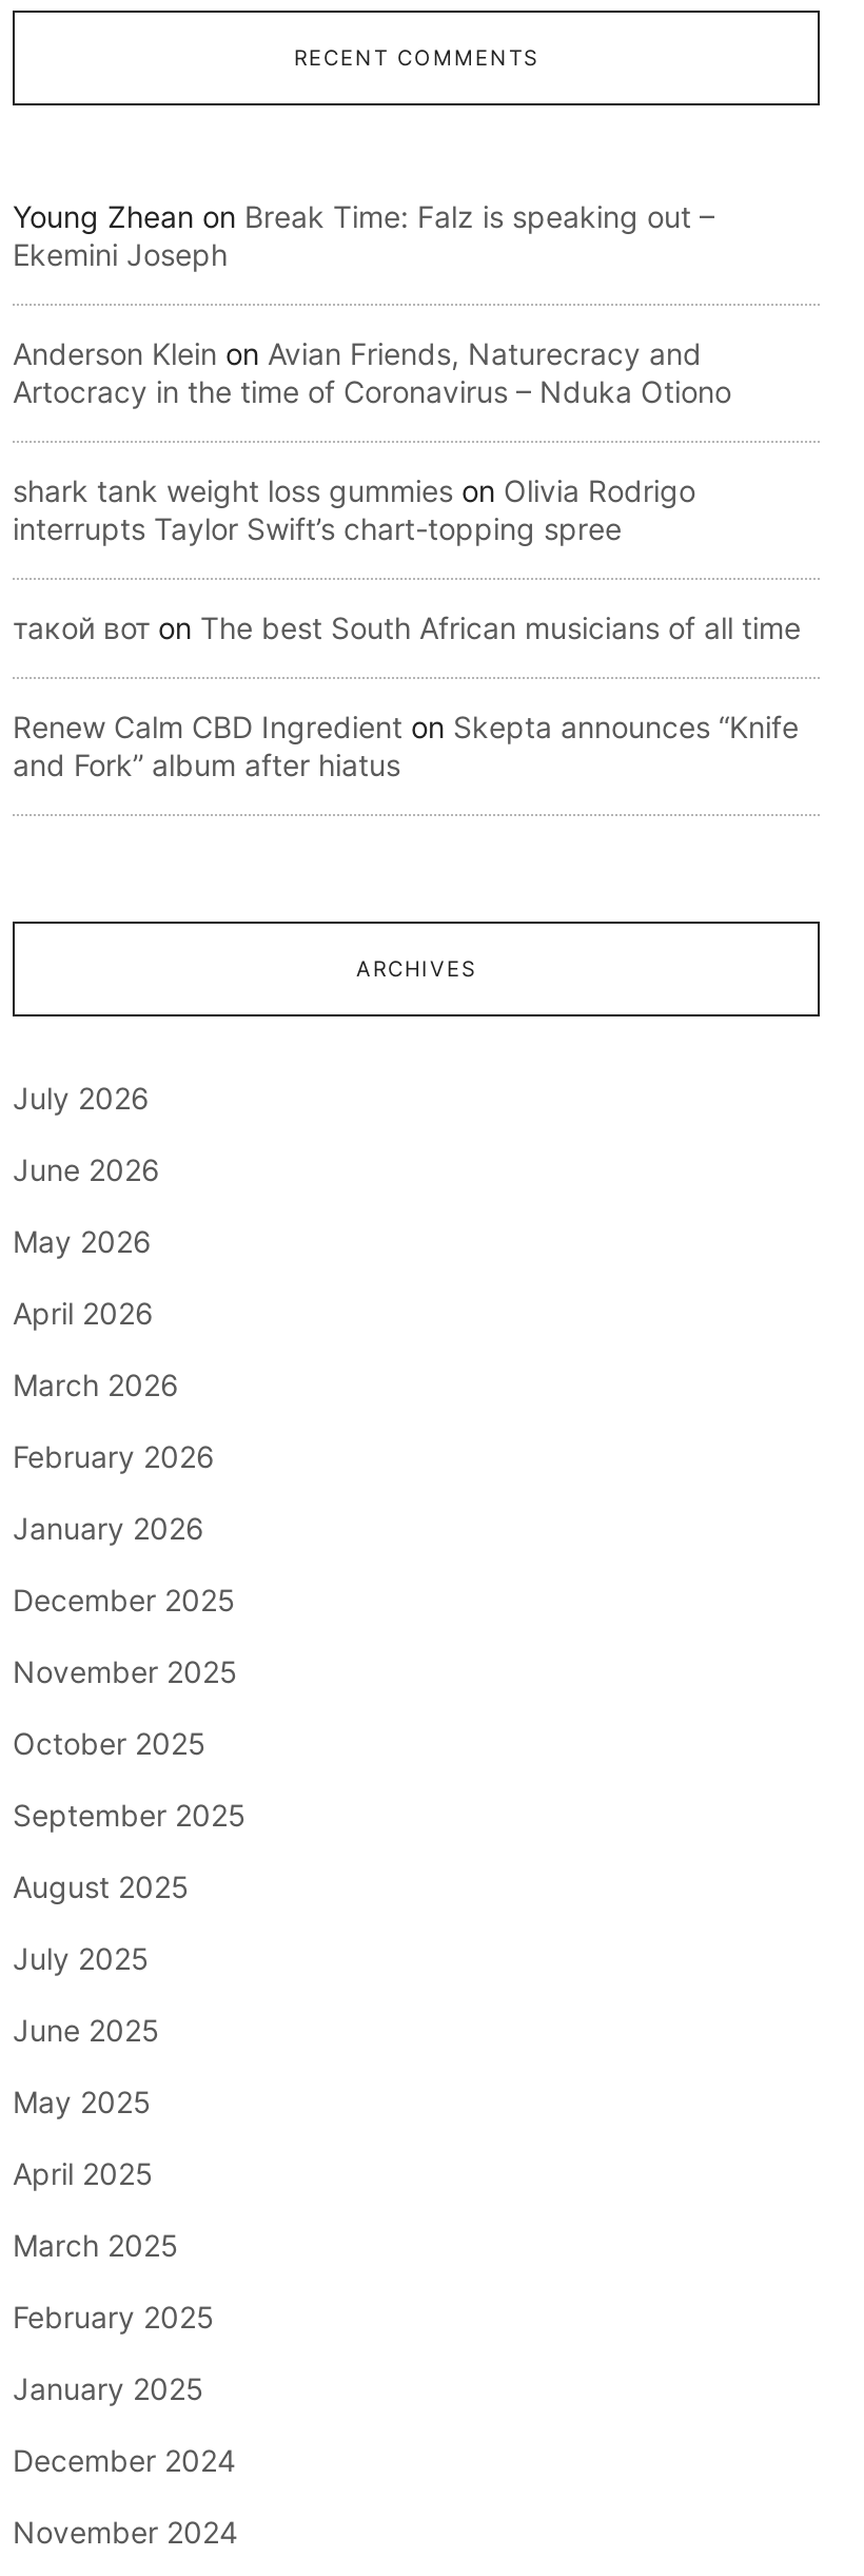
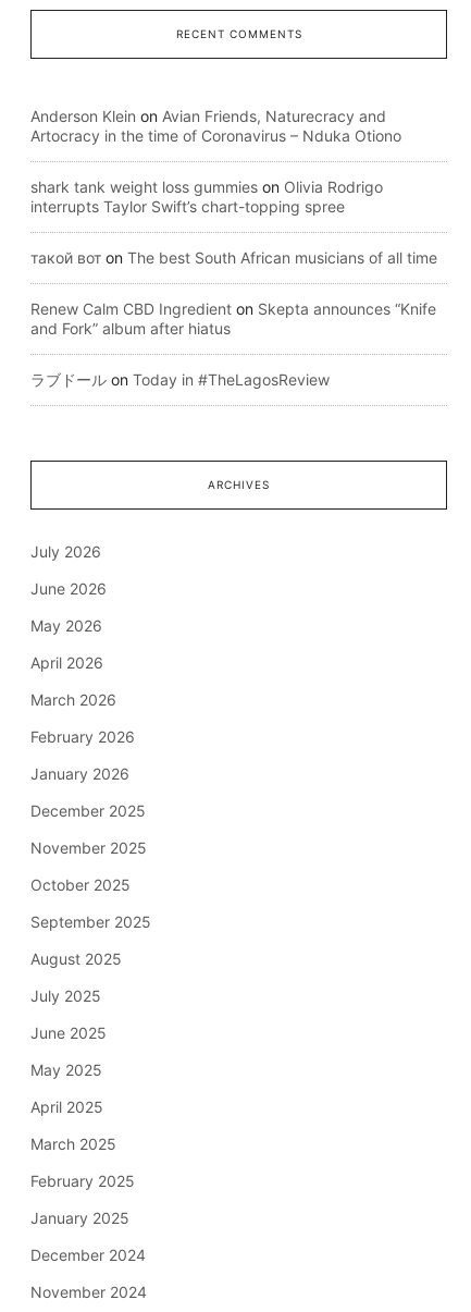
[13,199,714,273] Young Zhean on Break Time: Falz is speaking out – | Ekemini Joseph -> none
moved [13,336,801,783] -> [30,107,437,338]: Anderson Klein on Avian Friends, Naturecracy and | Artocracy in the time of Coronavirus – Nduka Otiono | shark tank weight loss gummies on Olivia Rodrigo | interrupts Taylor Swift’s chart-topping spree | такой вот on The best South African musicians of all time | Renew Calm CBD Ingredient on Skepta announces “Knife | and Fork” album after hiatus
none -> [30,370,330,389] ラブドールon Today in #TheLagosReview

